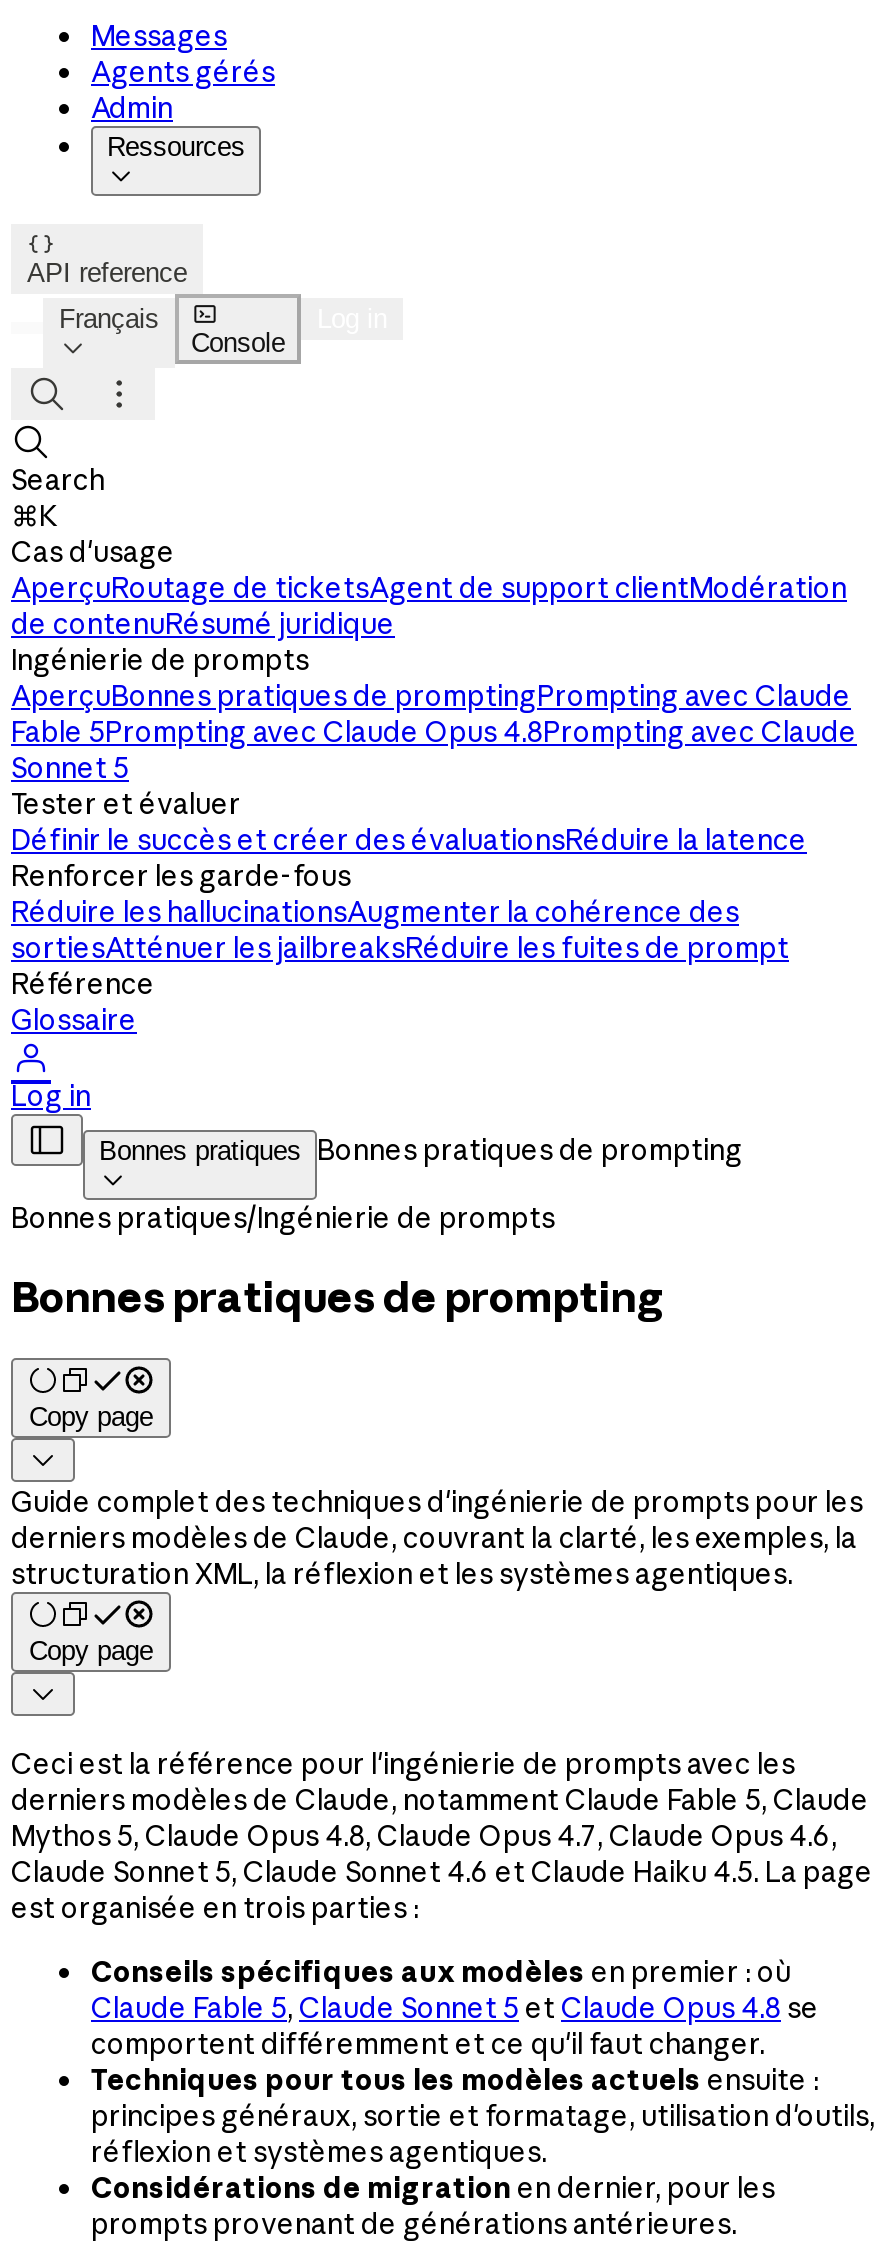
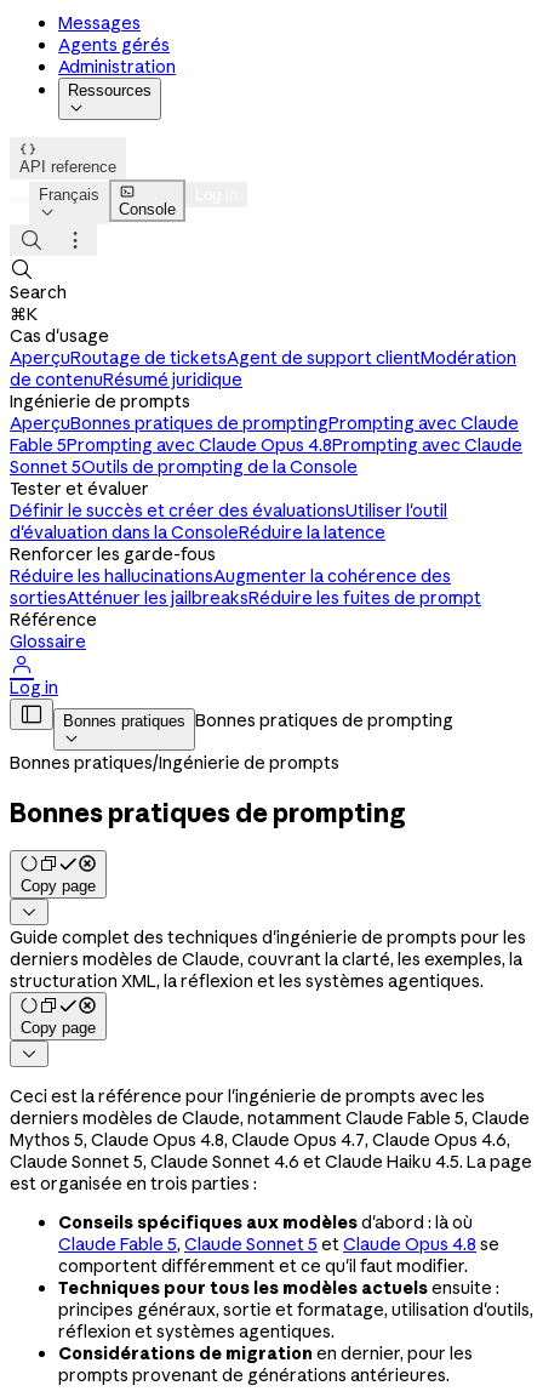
[91,90,173,126] Admin -> [58,56,176,78] Administration
[11,750,129,786] Sonnet 5 -> [10,456,358,478] Sonnet 5Outils de prompting de la Console
[11,822,807,858] Définir le succès et créer des évaluationsRéduire la latence -> [10,500,447,543] Définir le succès et créer des évaluationsUtiliser l'outil | d'évaluation dans la ConsoleRéduire la latence
[91,1954,791,1990] Conseils spécifiques aux modèles en premier : où -> [58,1211,473,1233] Conseils spécifiques aux modèles d'abord : là où
[91,2026,765,2062] comportent différemment et ce qu'il faut changer. -> [58,1255,468,1277] comportent différemment et ce qu'il faut modifier.

